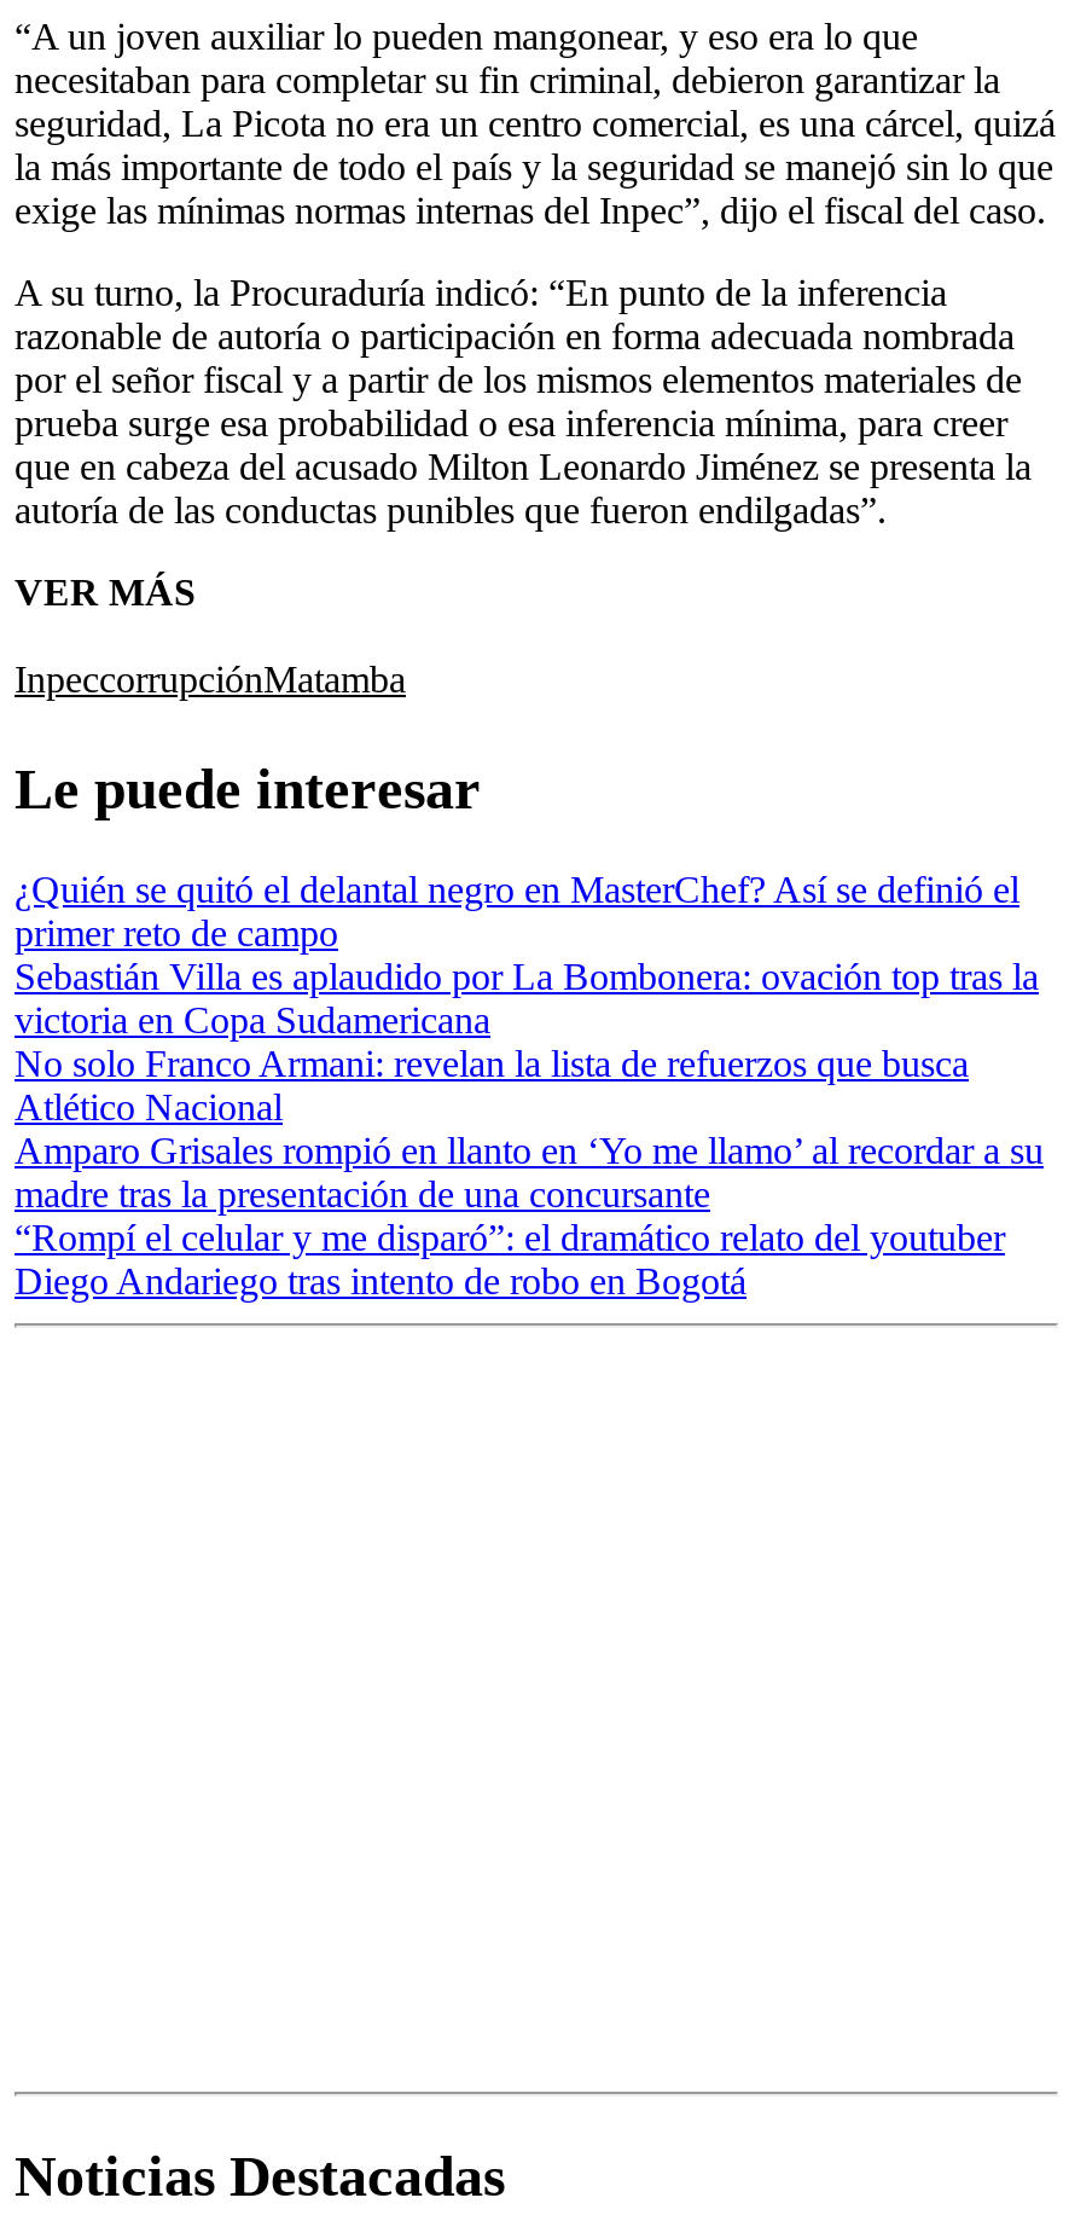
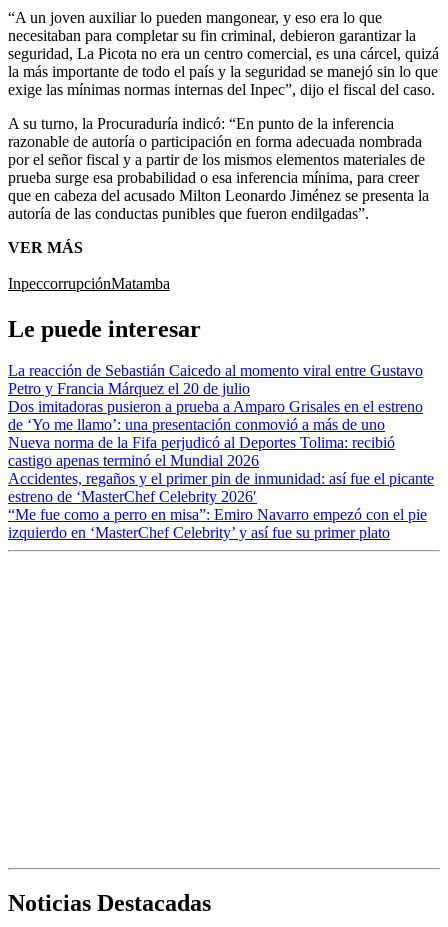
[14,870,1044,1302] ¿Quién se quitó el delantal negro en MasterChef? Así se definió el | primer reto de campo | Sebastián Villa es aplaudido por La Bombonera: ovación top tras la | victoria en Copa Sudamericana | No solo Franco Armani: revelan la lista de refuerzos que busca | Atlético Nacional | Amparo Grisales rompió en llanto en ‘Yo me llamo’ al recordar a su | madre tras la presentación de una concursante | “Rompí el celular y me disparó”: el dramático relato del youtuber | Diego Andariego tras intento de robo en Bogotá -> [8,362,434,541] La reacción de Sebastián Caicedo al momento viral entre Gustavo | Petro y Francia Márquez el 20 de julio | Dos imitadoras pusieron a prueba a Amparo Grisales en el estreno | de ‘Yo me llamo’: una presentación conmovió a más de uno | Nueva norma de la Fifa perjudicó al Deportes Tolima: recibió | castigo apenas terminó el Mundial 2026 | Accidentes, regaños y el primer pin de inmunidad: así fue el picante | estreno de ‘MasterChef Celebrity 2026′ | “Me fue como a perro en misa”: Emiro Navarro empezó con el pie | izquierdo en ‘MasterChef Celebrity’ y así fue su primer plato

